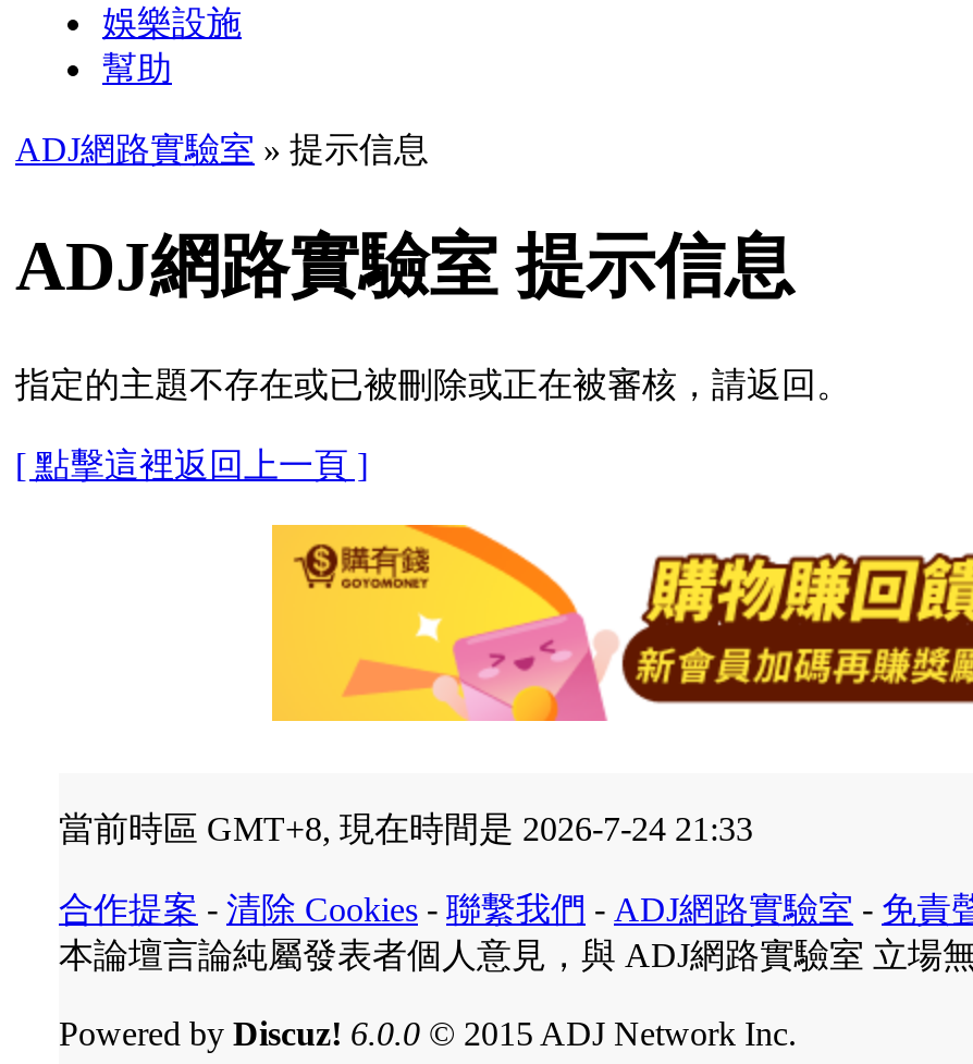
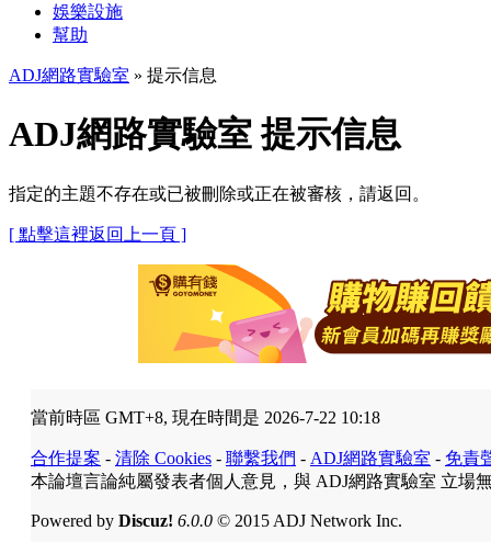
[59,810,753,847] 當前時區 GMT+8, 現在時間是 2026-7-24 21:33 -> [31,408,380,427] 當前時區 GMT+8, 現在時間是 2026-7-22 10:18

